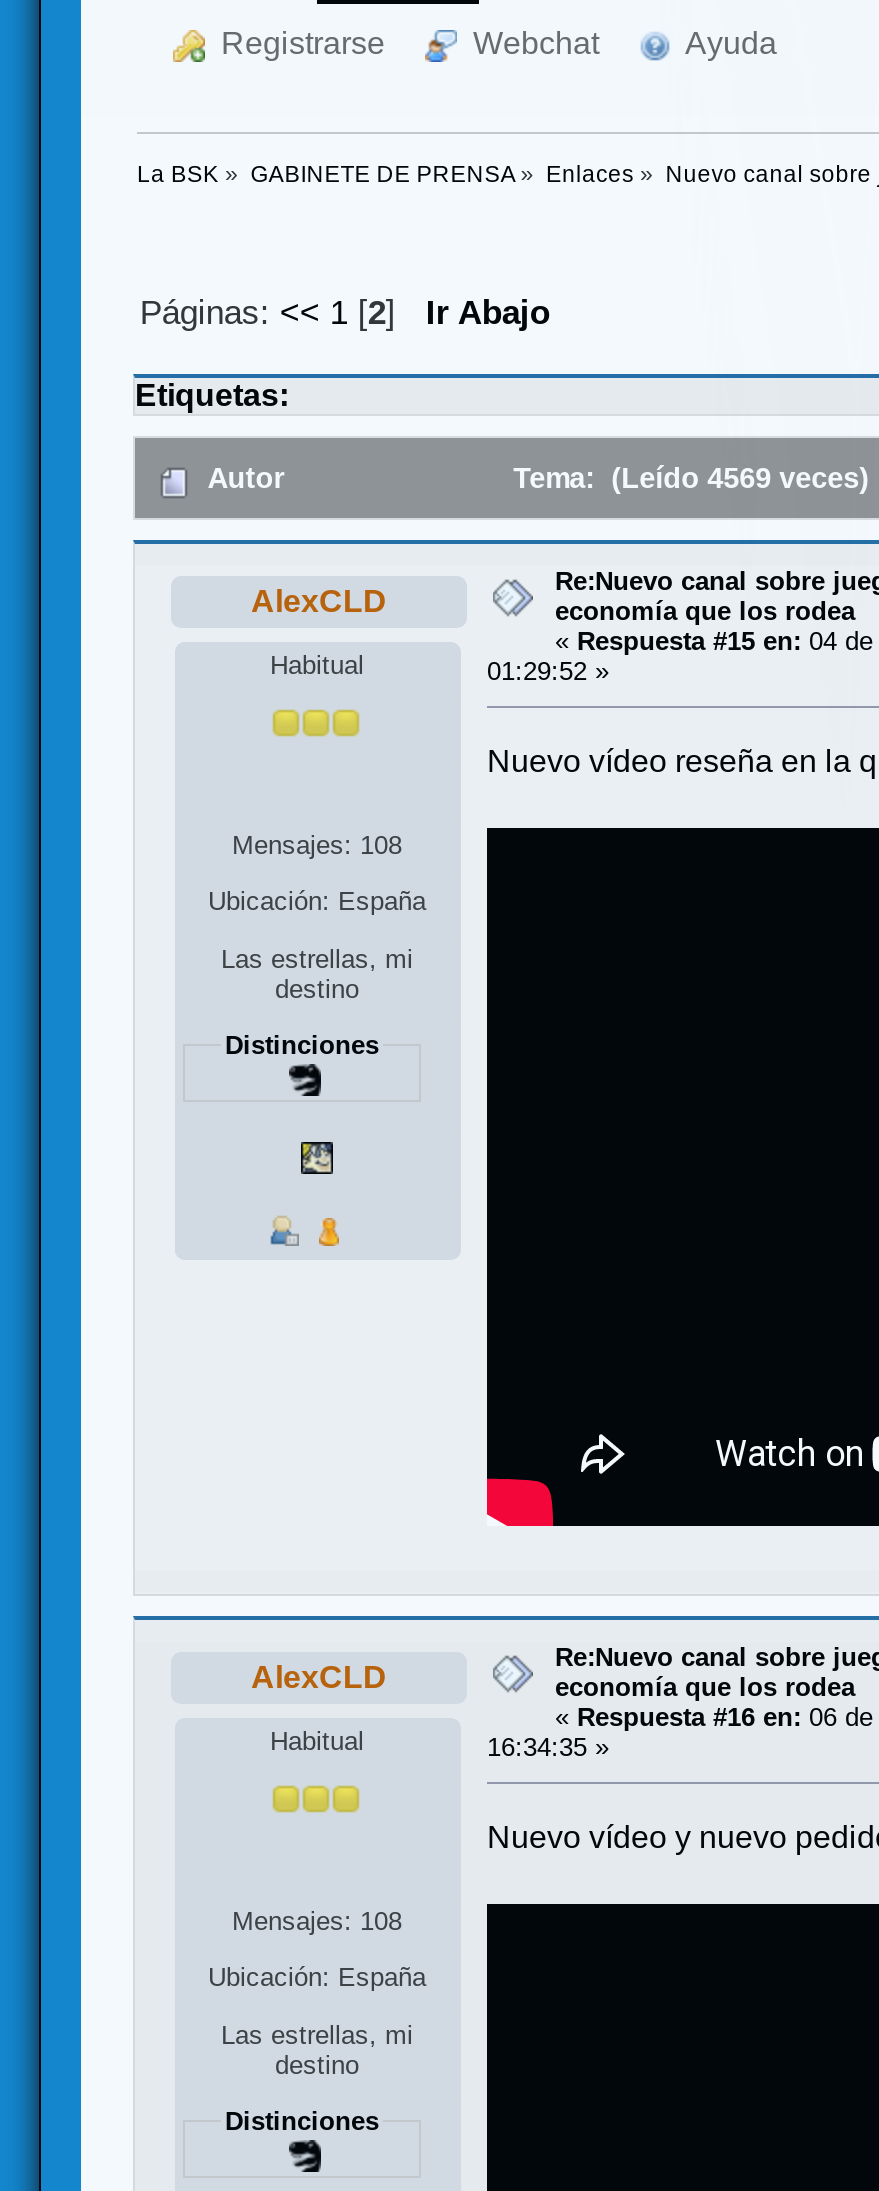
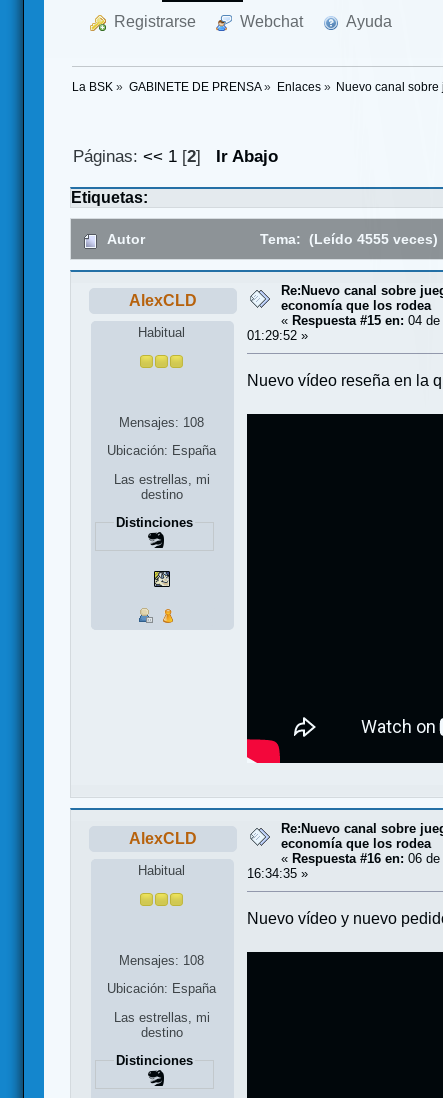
[505,463,869,495] Tema: (Leído 4569 veces) -> [256,231,438,247] Tema: (Leído 4555 veces)

